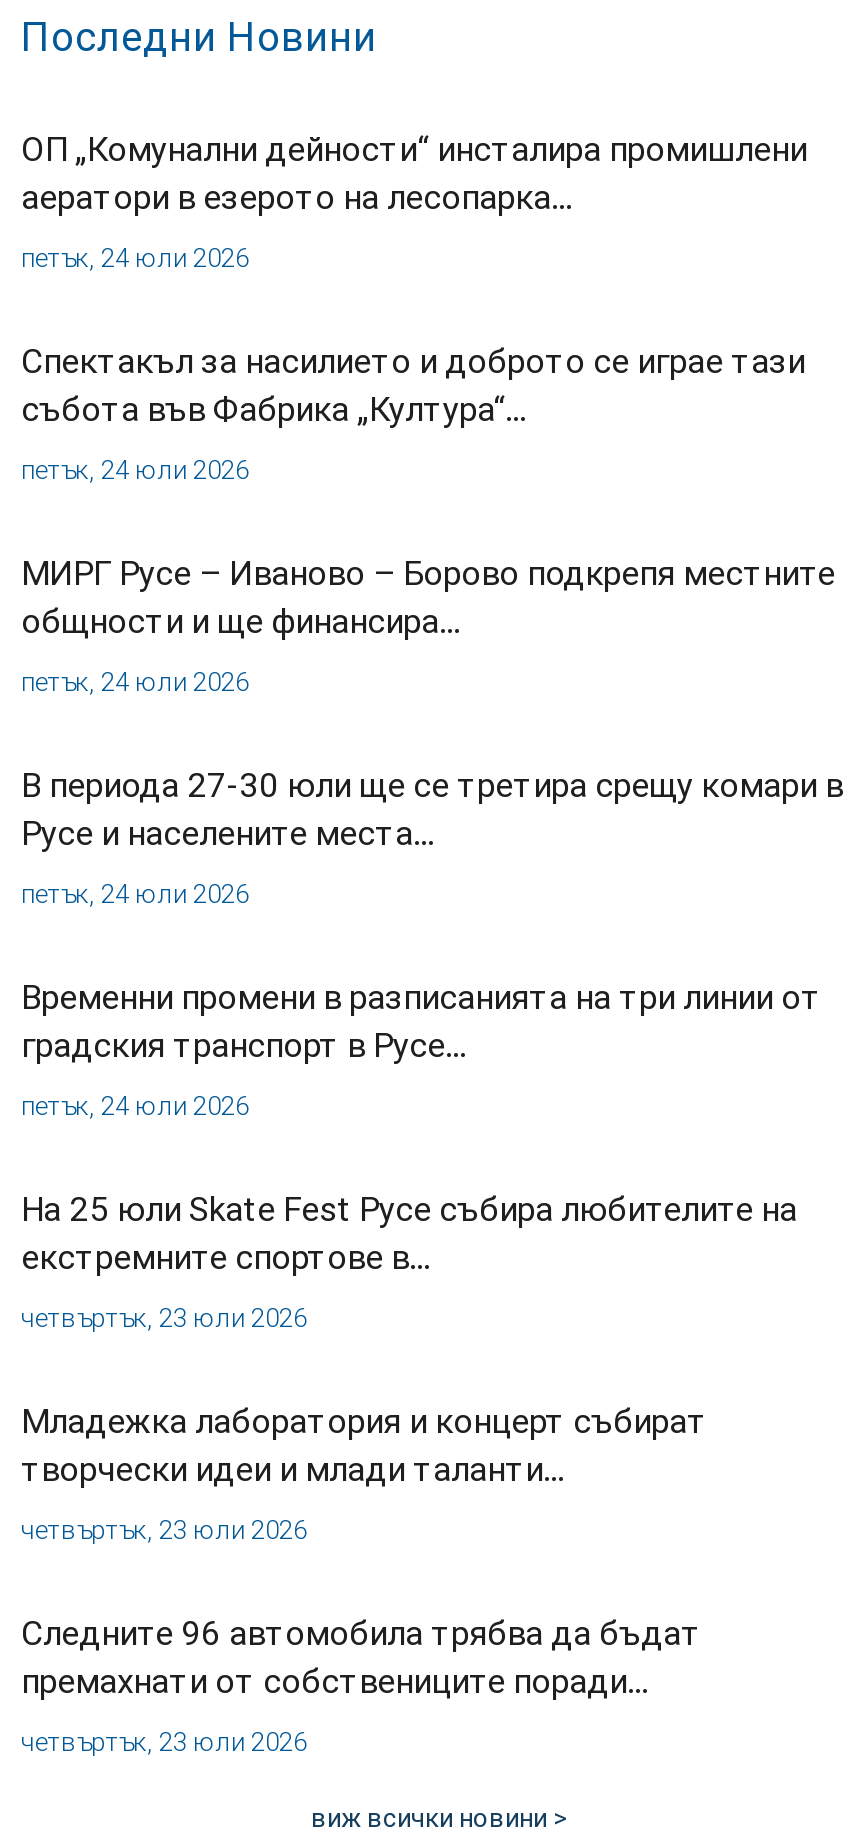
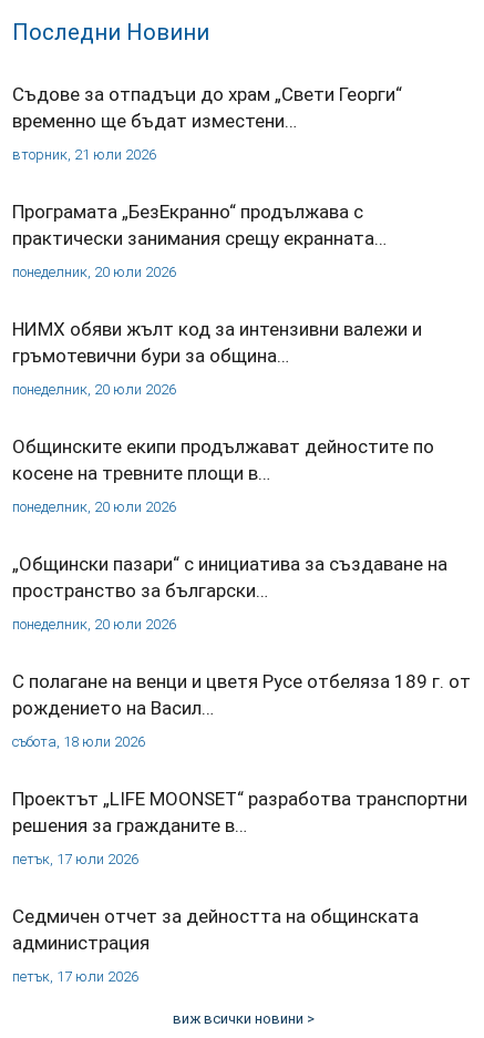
[21,129,807,217] ОП „Комунални дейности“ инсталира промишлени | аератори в езерото на лесопарка… -> [12,83,402,132] Съдове за отпадъци до храм „Свети Георги“ | временно ще бъдат изместени…
[21,243,249,273] петък, 24 юли 2026 -> [12,146,156,163] вторник, 21 юли 2026
[21,341,805,429] Спектакъл за насилието и доброто се играе тази | събота във Фабрика „Култура“… -> [12,201,387,249] Програмата „БезЕкранно“ продължава с | практически занимания срещу екранната…
[21,455,249,485] петък, 24 юли 2026 -> [12,264,176,280] понеделник, 20 юли 2026
[21,553,835,641] МИРГ Русе – Иваново – Борово подкрепя местните | общности и ще финансира… -> [12,318,422,367] НИМХ обяви жълт код за интензивни валежи и | гръмотевични бури за община…
[21,667,249,697] петък, 24 юли 2026 -> [12,381,176,398] понеделник, 20 юли 2026
[21,765,843,853] В периода 27-30 юли ще се третира срещу комари в | Русе и населените места… -> [12,436,434,484] Общинските екипи продължават дейностите по | косене на тревните площи в…
[21,879,249,909] петък, 24 юли 2026 -> [12,499,176,515] понеделник, 20 юли 2026
[21,977,821,1065] Временни промени в разписанията на три линии от | градския транспорт в Русе… -> [12,553,447,602] „Общински пазари“ с инициатива за създаване на | пространство за български…
[21,1091,249,1121] петък, 24 юли 2026 -> [12,616,176,633] понеделник, 20 юли 2026
[21,1189,797,1277] На 25 юли Skate Fest Русе събира любителите на | екстремните спортове в… -> [12,670,471,719] С полагане на венци и цветя Русе отбеляза 189 г. от | рождението на Васил…
[21,1303,307,1333] четвъртък, 23 юли 2026 -> [12,734,145,750] събота, 18 юли 2026
[21,1401,707,1489] Младежка лаборатория и концерт събират | творчески идеи и млади таланти… -> [12,788,467,837] Проектът „LIFE MOONSET“ разработва транспортни | решения за гражданите в…
[21,1515,307,1545] четвъртък, 23 юли 2026 -> [12,851,138,868] петък, 17 юли 2026
[21,1613,701,1701] Следните 96 автомобила трябва да бъдат | премахнати от собствениците поради… -> [12,905,419,954] Седмичен отчет за дейността на общинската | администрация
[21,1727,307,1757] четвъртък, 23 юли 2026 -> [12,968,138,985] петък, 17 юли 2026

